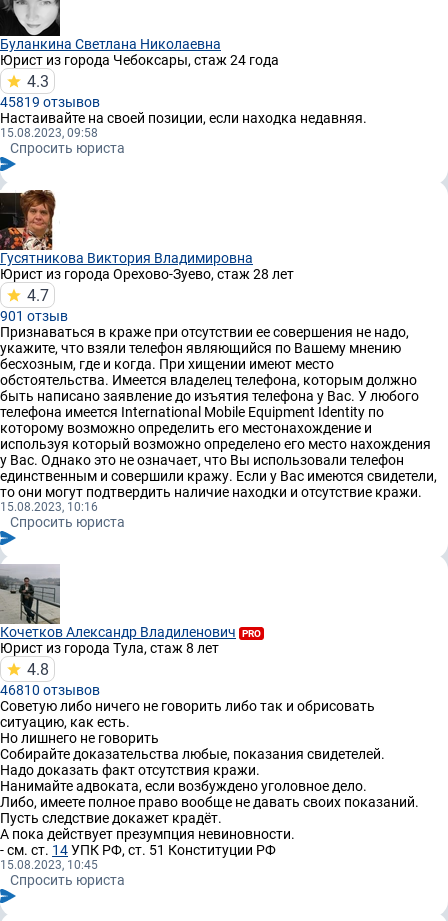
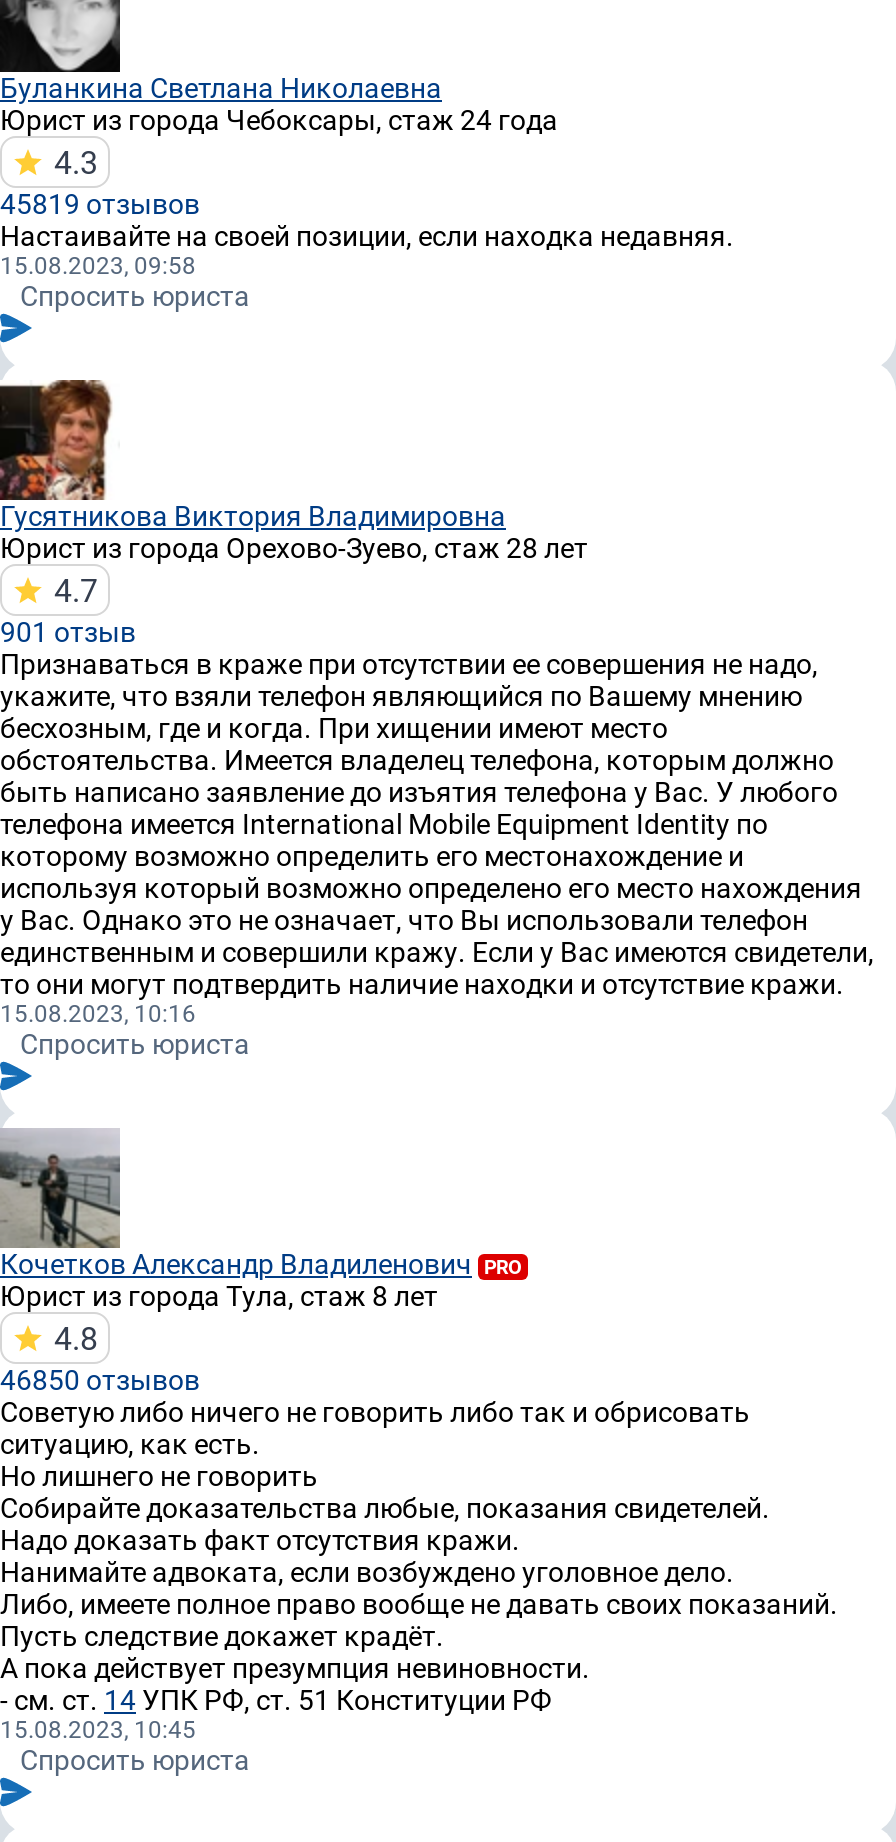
[0,682,100,698] 46810 отзывов -> [0,1364,200,1396] 46850 отзывов

